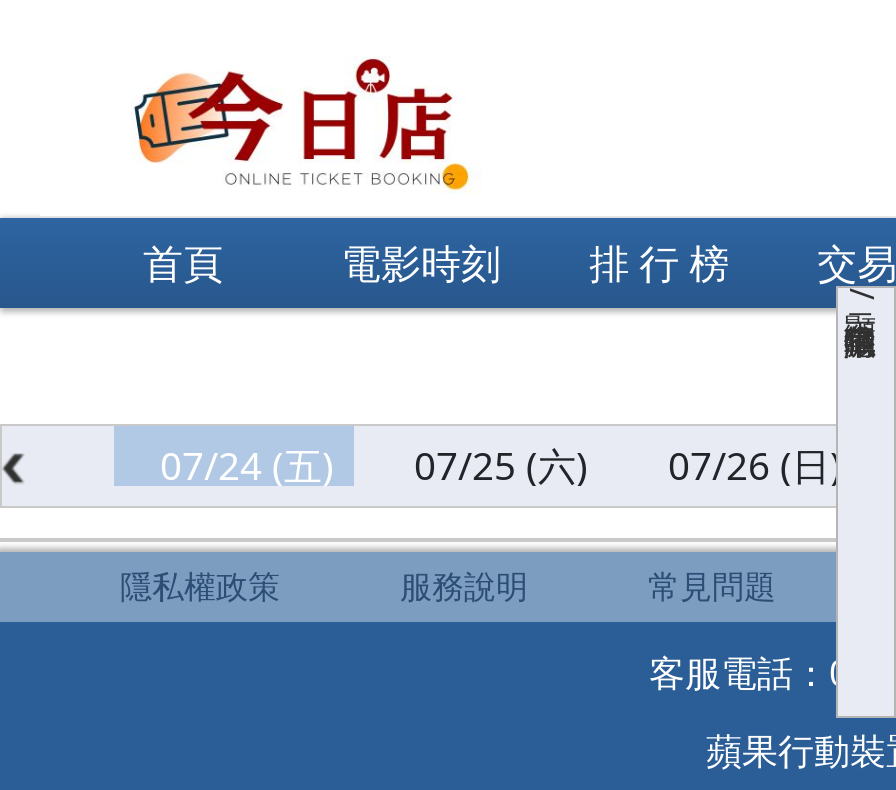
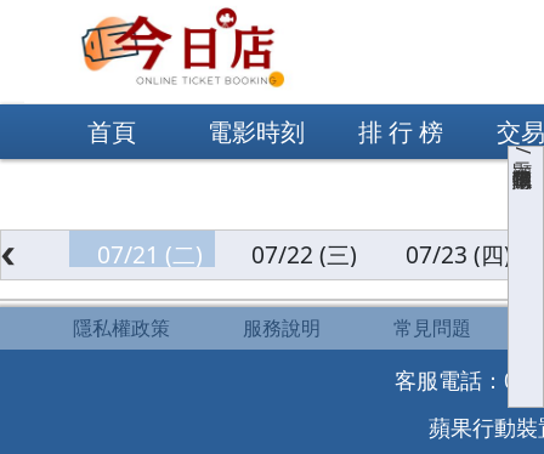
[160,438,842,492] 07/24 (五) | 07/25 (六) | 07/26 (日) -> [97,238,511,271] 07/21 (二) | 07/22 (三) | 07/23 (四)

